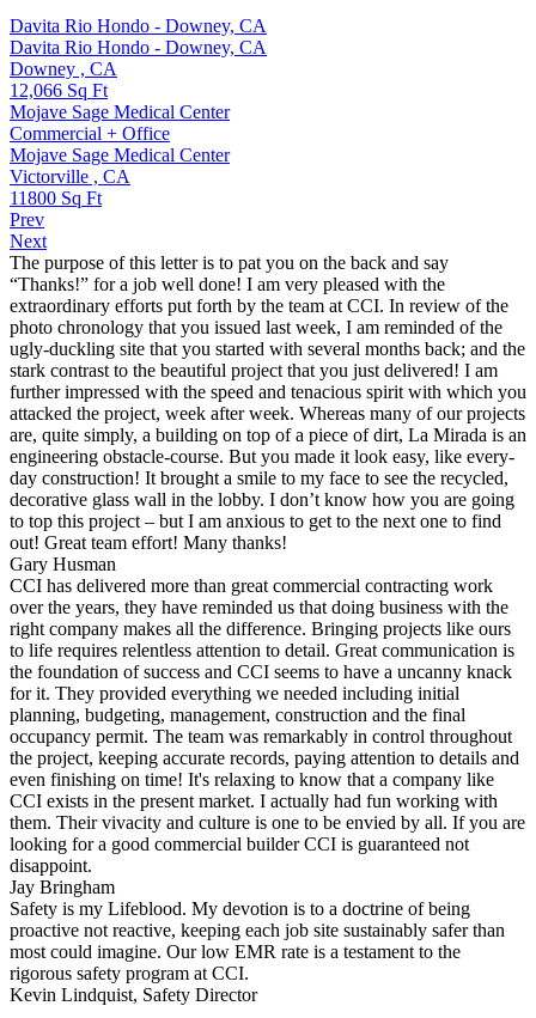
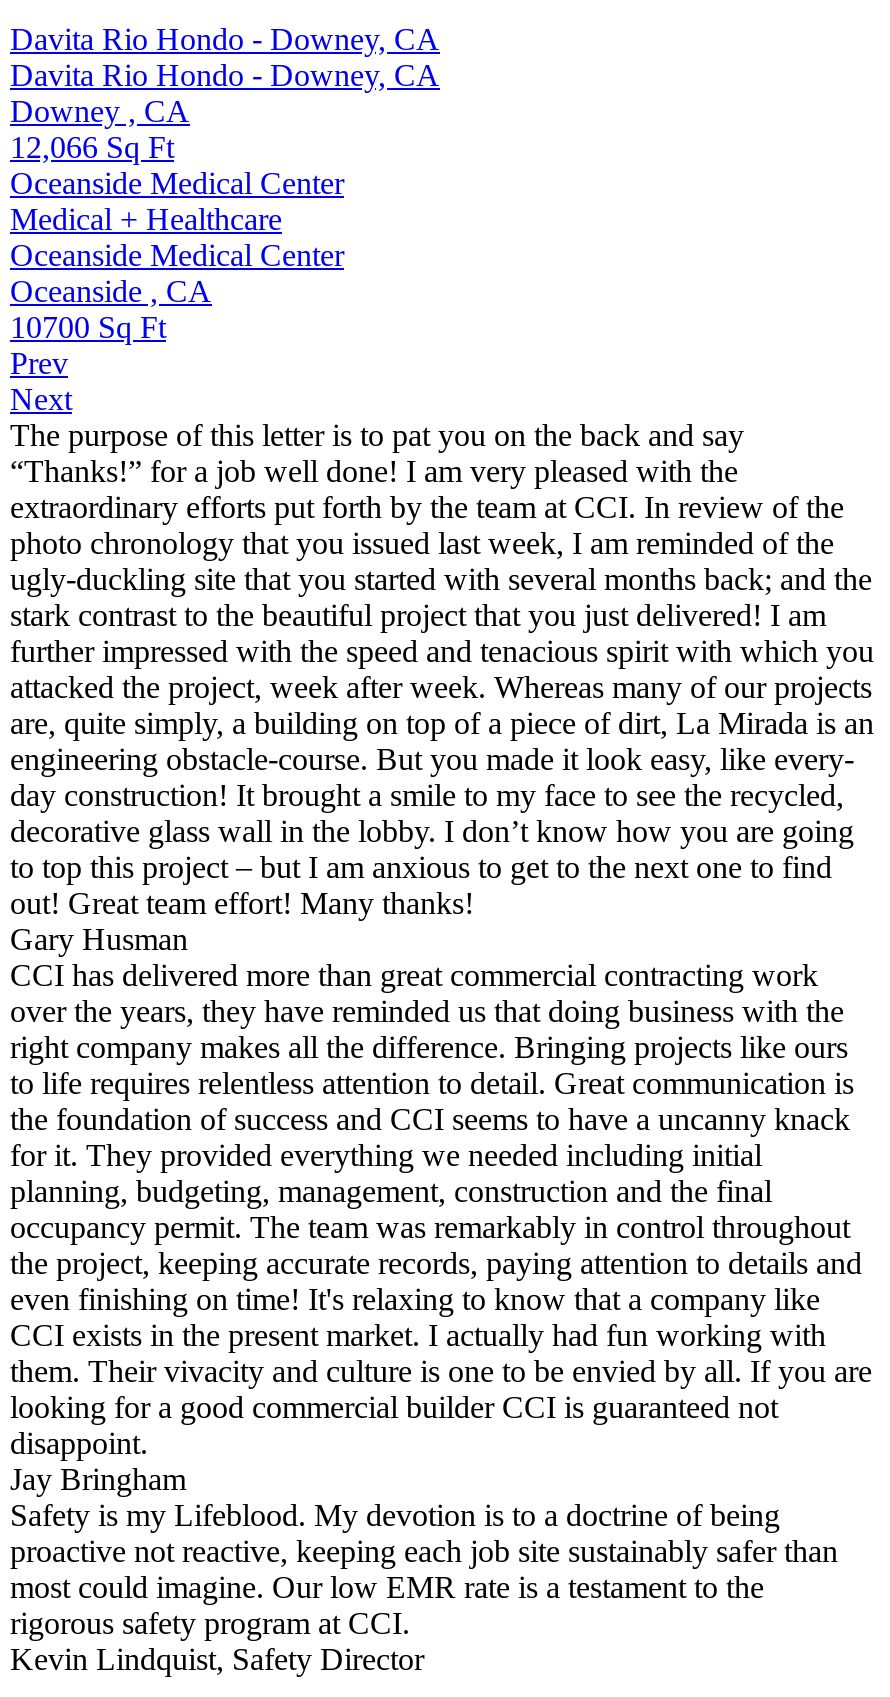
[10,101,230,208] Mojave Sage Medical Center | Commercial + Office | Mojave Sage Medical Center | Victorville , CA | 11800 Sq Ft -> [10,165,344,343] Oceanside Medical Center | Medical + Healthcare | Oceanside Medical Center | Oceanside , CA | 10700 Sq Ft

